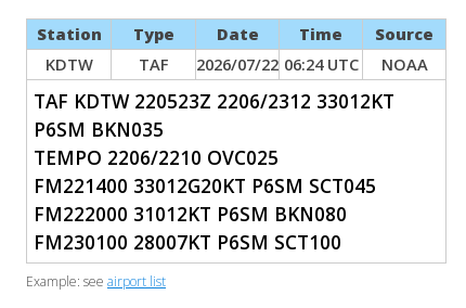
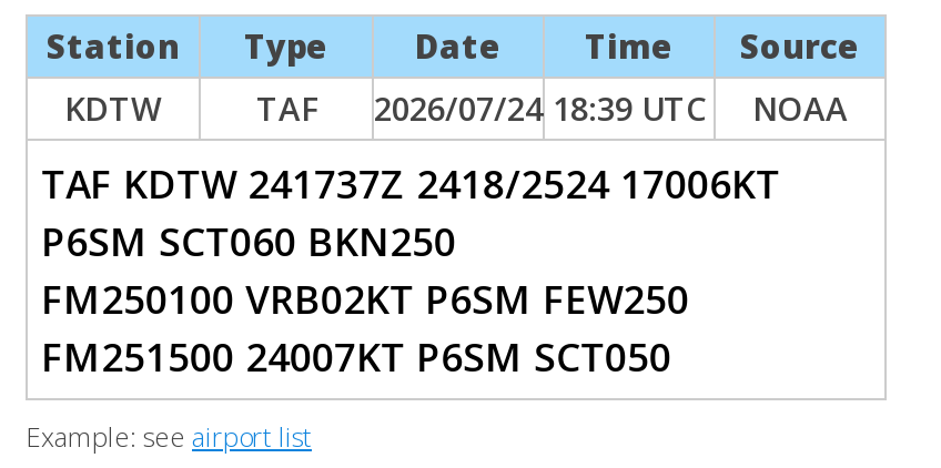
[139,53,428,75] TAF 2026/07/22 06:24 UTC NOAA -> [256,86,848,130] TAF 2026/07/24 18:39 UTC NOAA
[34,88,395,255] TAF KDTW 220523Z 2206/2312 33012KT | P6SM BKN035 | TEMPO 2206/2210 OVC025 | FM221400 33012G20KT P6SM SCT045 | FM222000 31012KT P6SM BKN080 | FM230100 28007KT P6SM SCT100 -> [41,157,780,383] TAF KDTW 241737Z 2418/2524 17006KT | P6SM SCT060 BKN250 | FM250100 VRB02KT P6SM FEW250 | FM251500 24007KT P6SM SCT050

